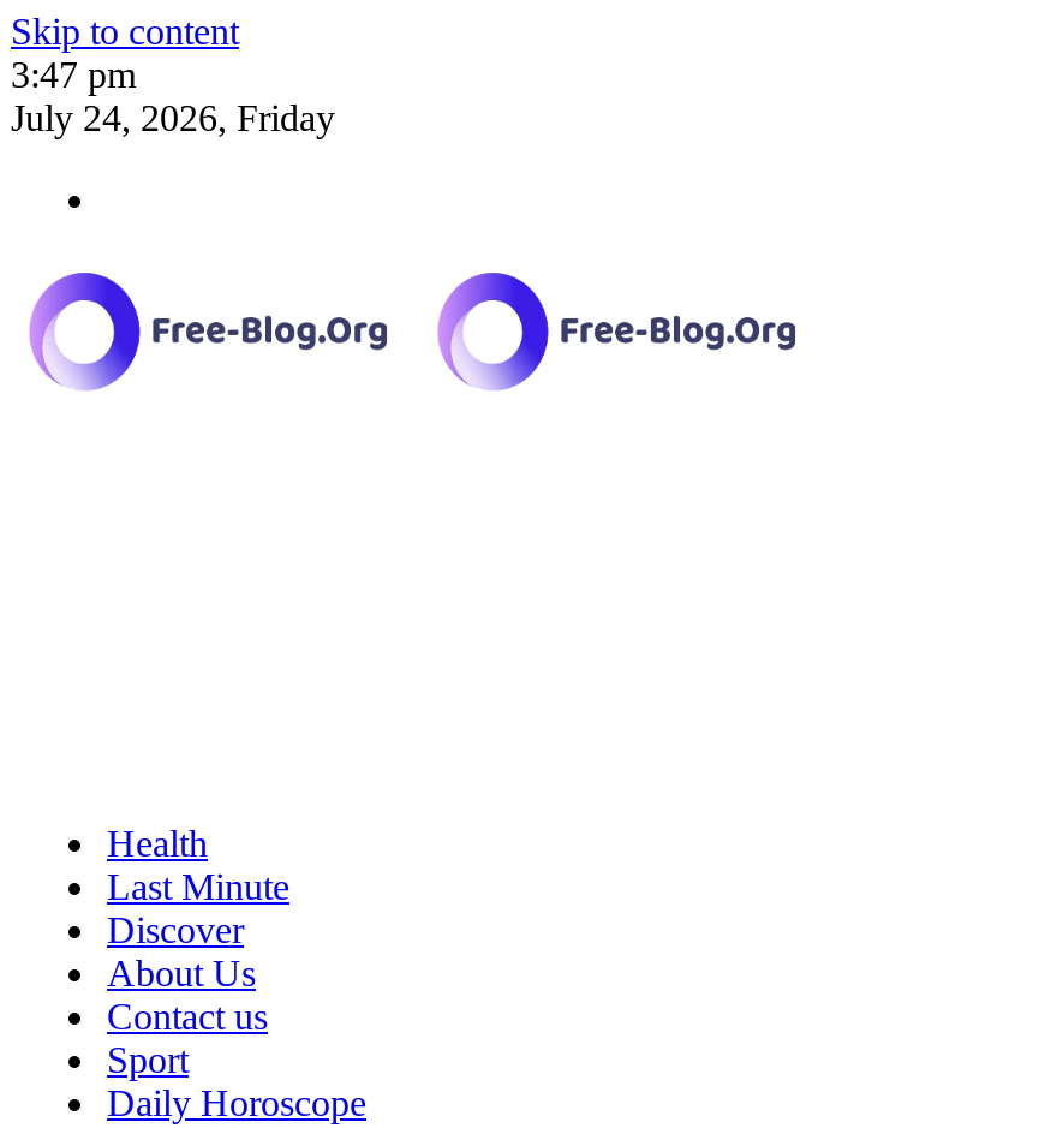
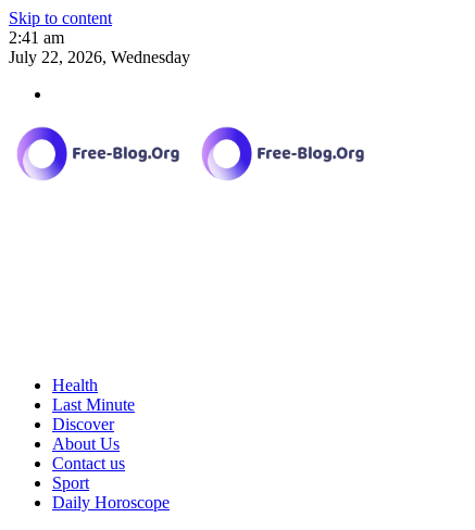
[11,54,335,138] 3:47 pm | July 24, 2026, Friday -> [9,28,190,66] 2:41 am | July 22, 2026, Wednesday

